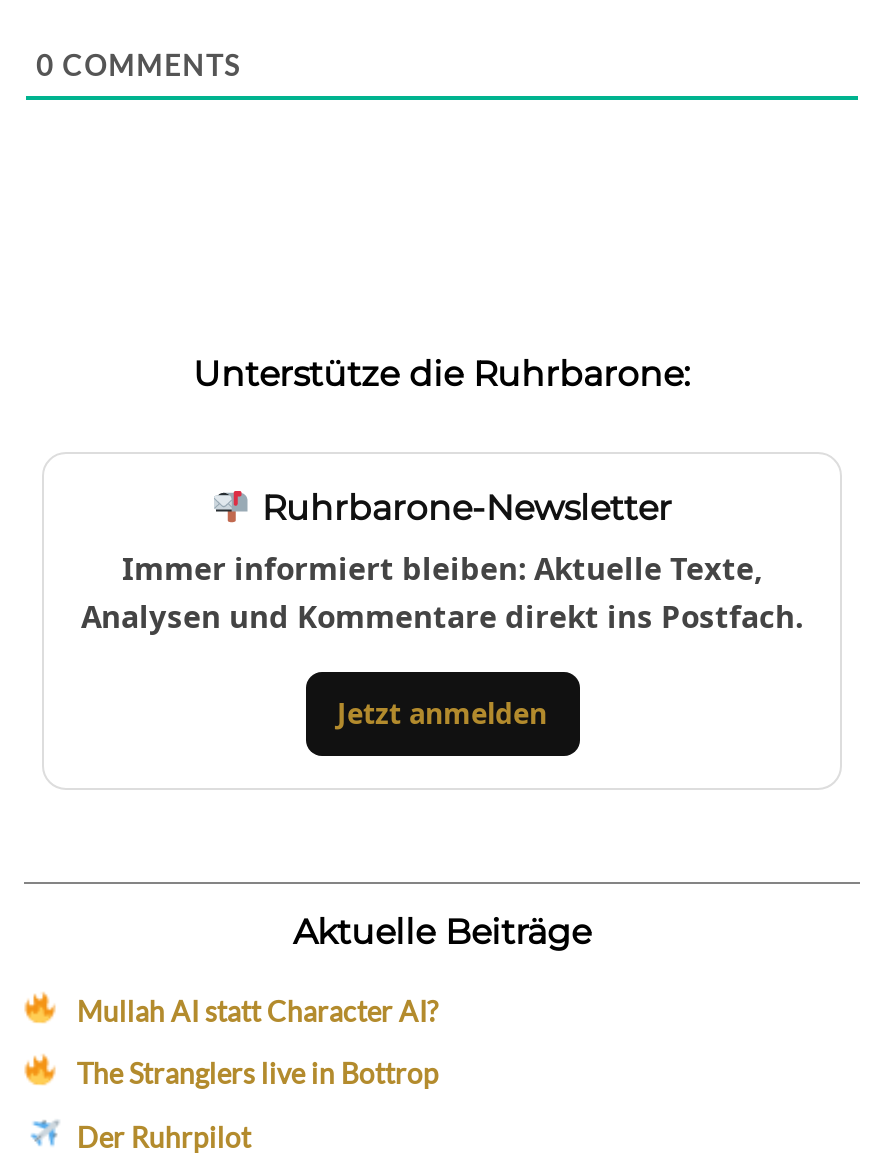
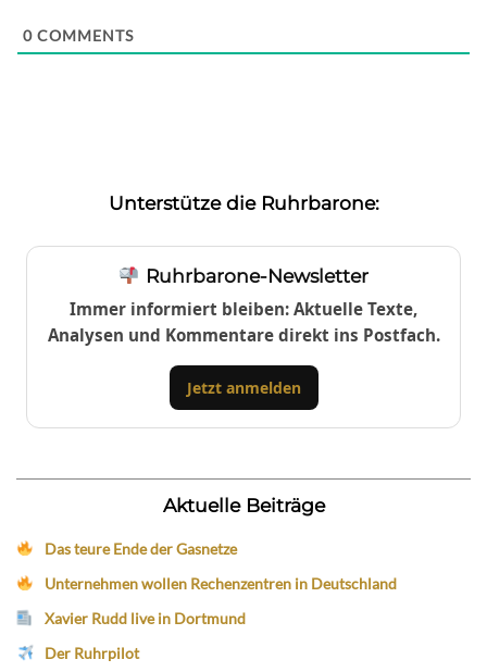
[77,993,439,1090] Mullah AI statt Character AI? | The Stranglers live in Bottrop -> [45,540,397,627] Das teure Ende der Gasnetze | Unternehmen wollen Rechenzentren in Deutschland | Xavier Rudd live in Dortmund

